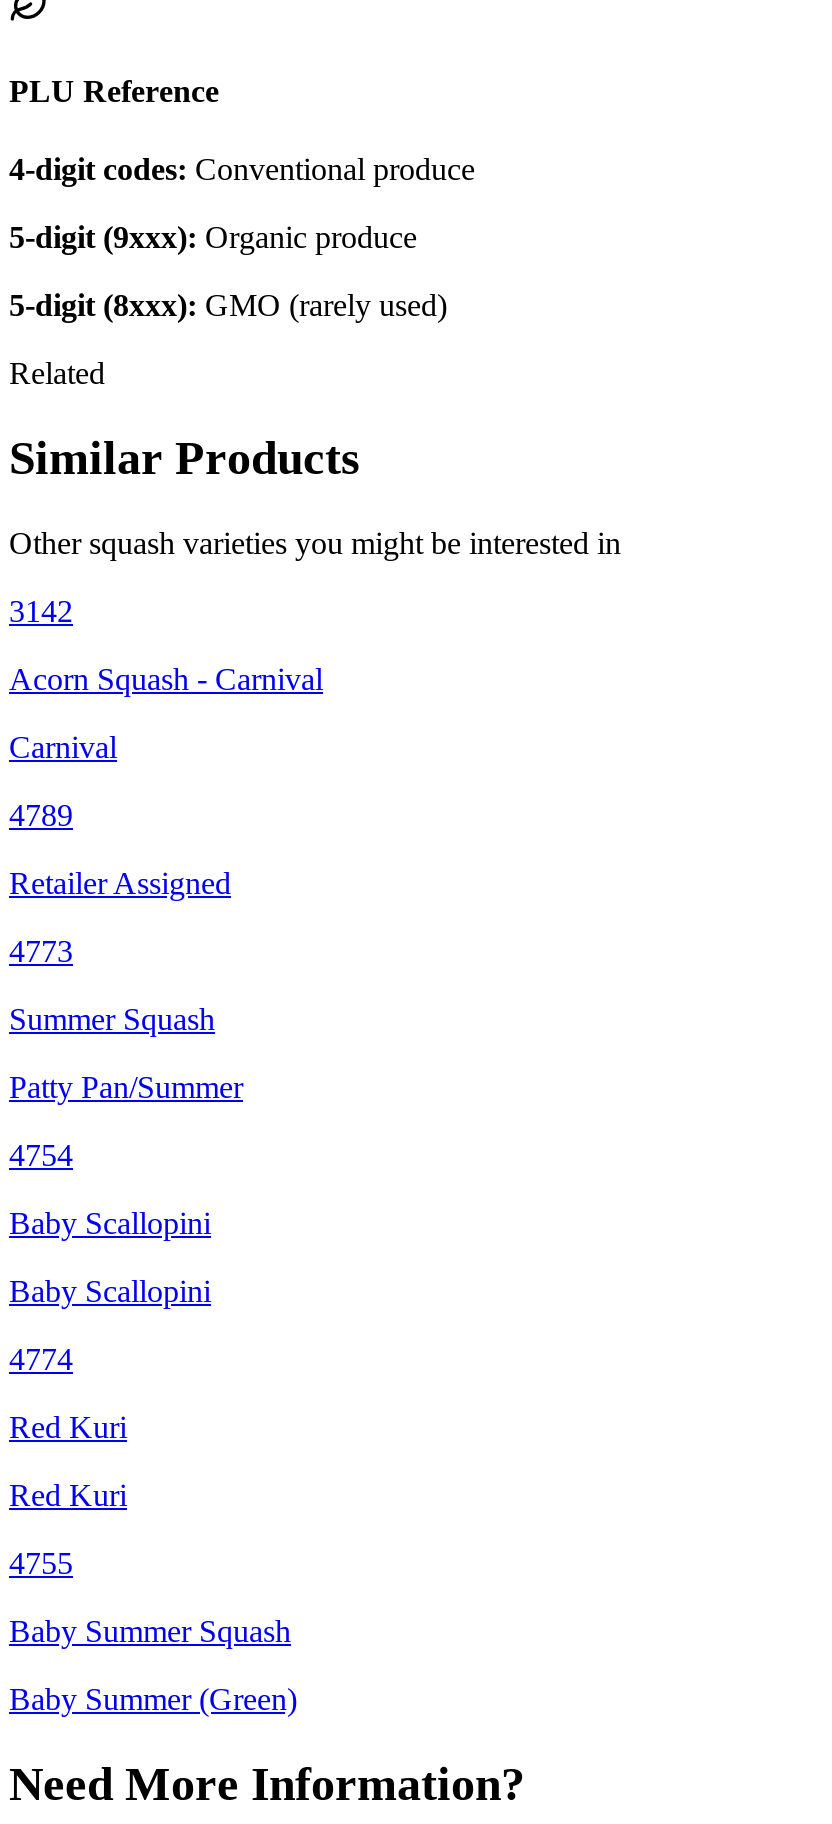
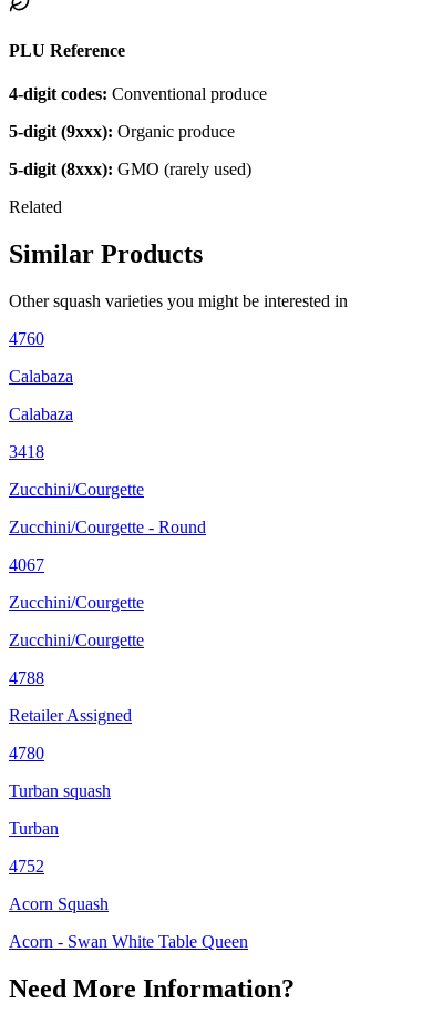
[9,594,323,832] 3142 | Acorn Squash - Carnival | Carnival | 4789 -> [9,329,206,687] 4760 | Calabaza | Calabaza | 3418 | Zucchini/Courgette | Zucchini/Courgette - Round | 4067 | Zucchini/Courgette | Zucchini/Courgette | 4788
moved [9,866,231,900] -> [9,706,132,725]: Retailer Assigned
[9,934,297,1716] 4773 | Summer Squash | Patty Pan/Summer | 4754 | Baby Scallopini | Baby Scallopini | 4774 | Red Kuri | Red Kuri | 4755 | Baby Summer Squash | Baby Summer (Green) -> [9,743,248,951] 4780 | Turban squash | Turban | 4752 | Acorn Squash | Acorn - Swan White Table Queen

